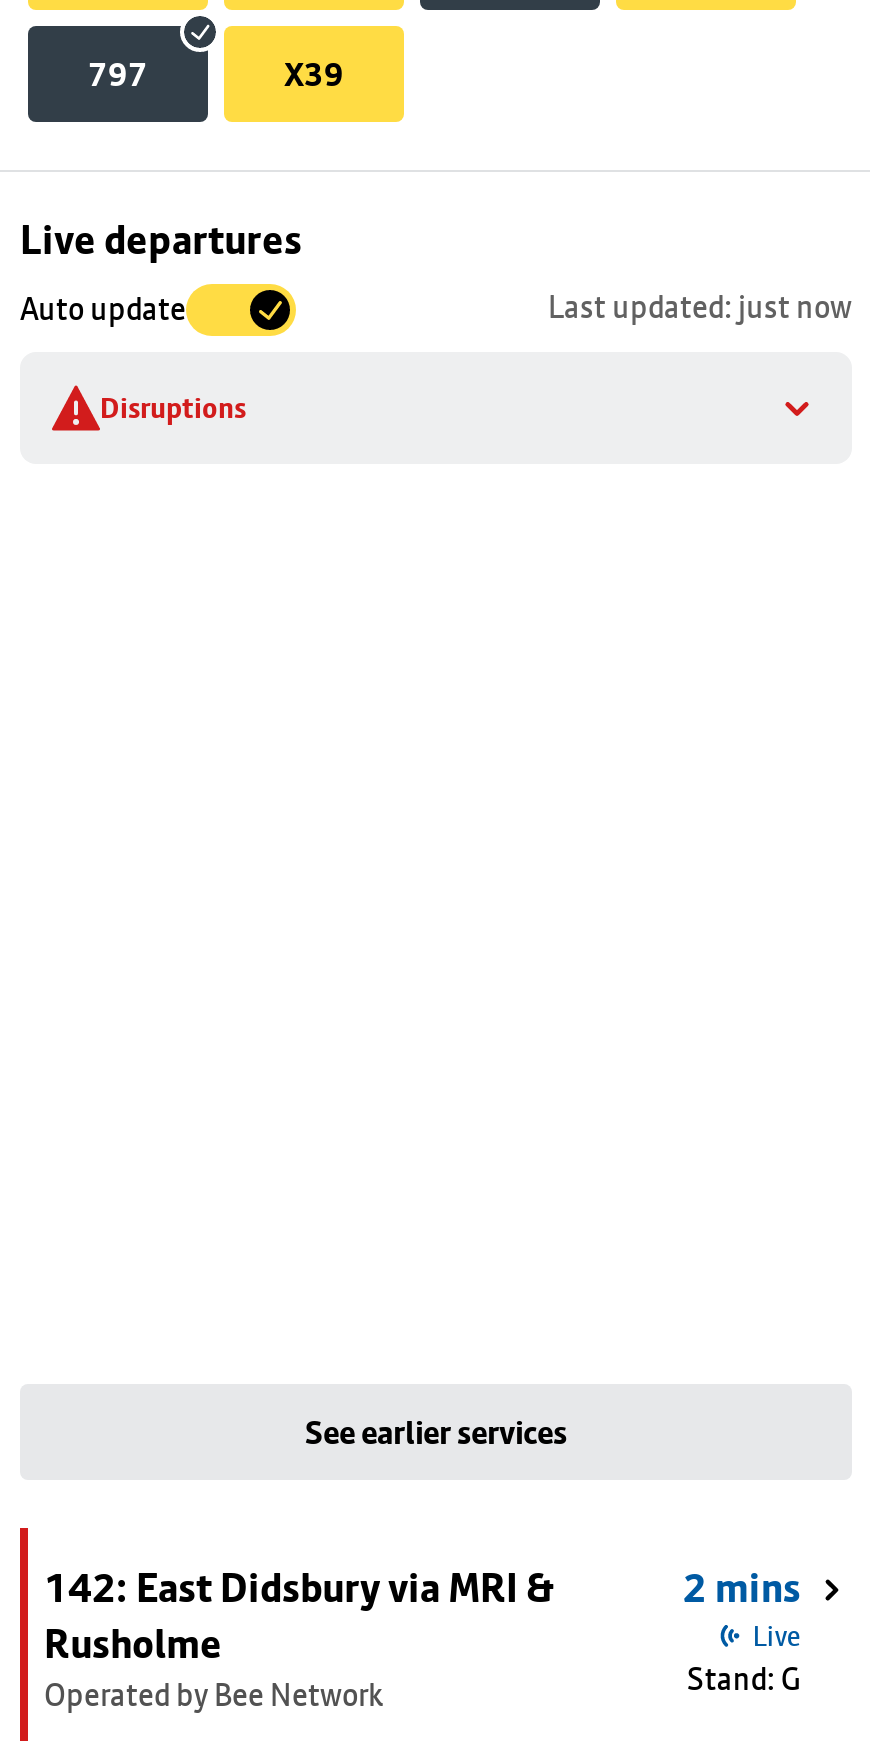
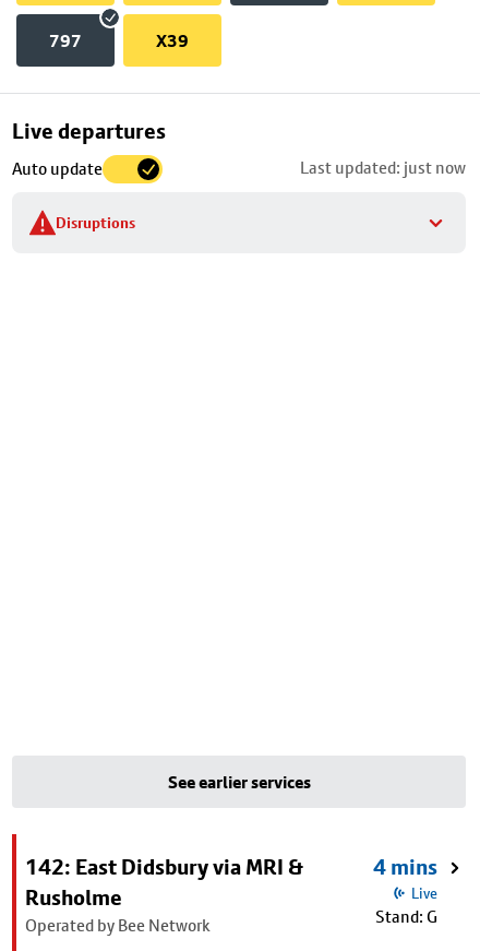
[683,1564,801,1612] 2 mins -> [374,854,438,880] 4 mins

